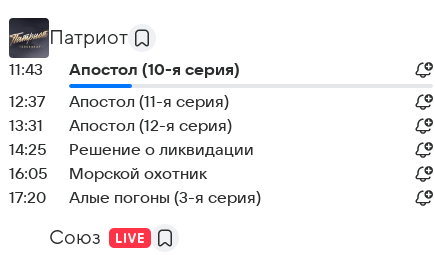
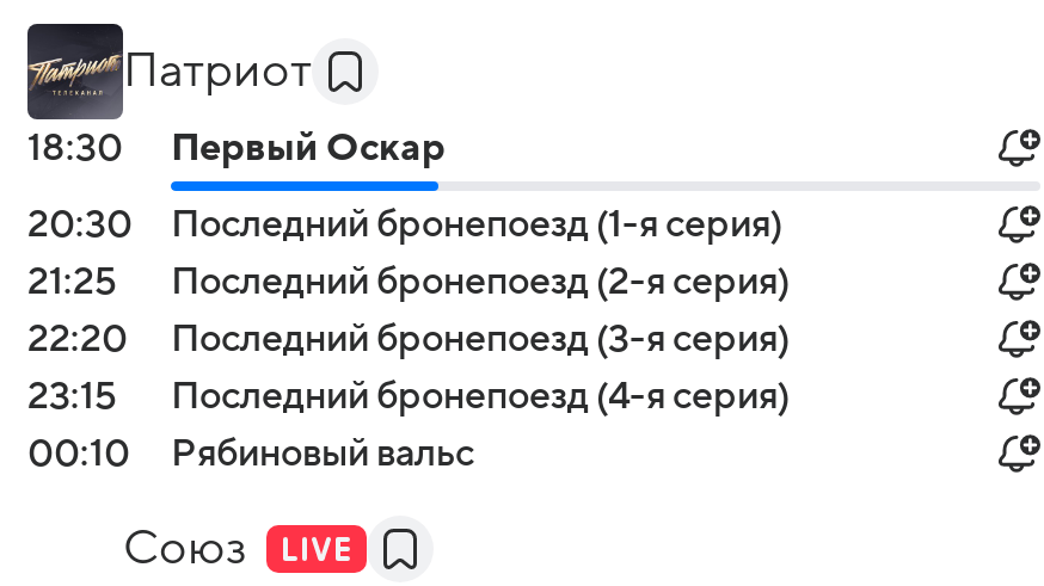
[9,61,240,79] 11:43 | Апостол (10-я серия) -> [27,127,446,169] 18:30 | Первый Оскар
[9,93,261,207] 12:37 | Апостол (11-я серия) | 13:31 | Апостол (12-я серия) | 14:25 | Решение о ликвидации | 16:05 | Морской охотник | 17:20 | Алые погоны (3-я серия) -> [27,203,790,475] 20:30 | Последний бронепоезд (1-я серия) | 21:25 | Последний бронепоезд (2-я серия) | 22:20 | Последний бронепоезд (3-я серия) | 23:15 | Последний бронепоезд (4-я серия) | 00:10 | Рябиновый вальс

